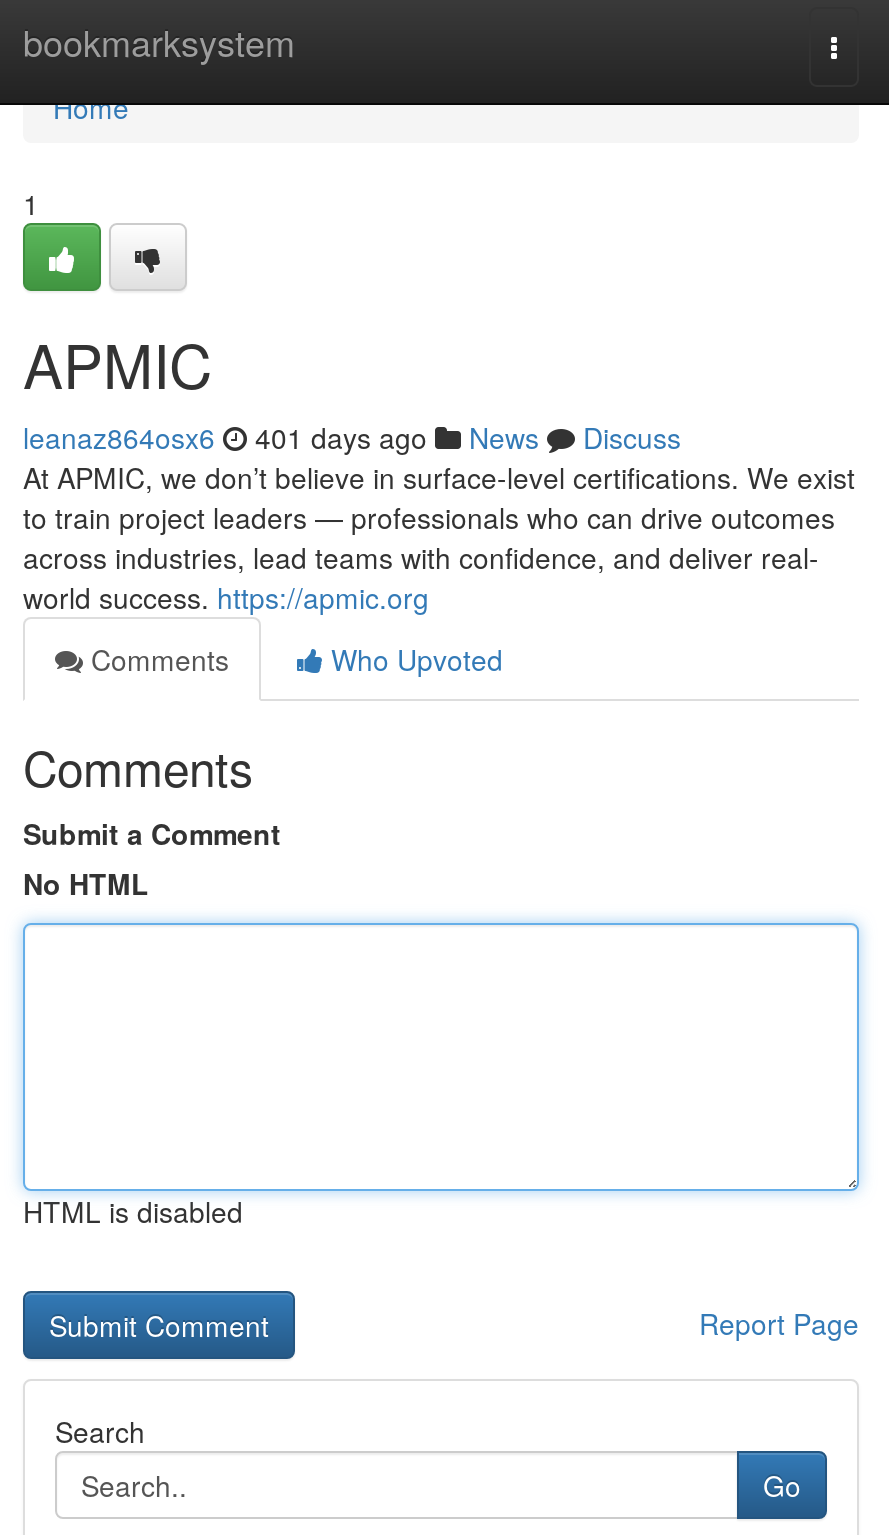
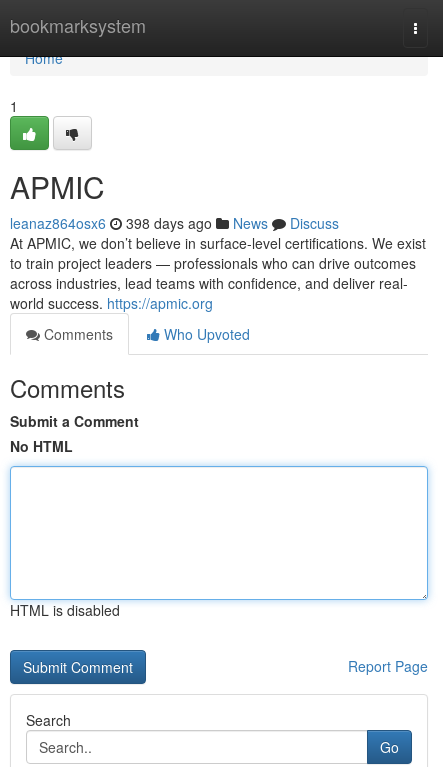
[23,417,681,457] leanaz864osx6 401 days ago News Discuss -> [10,213,339,233] leanaz864osx6 398 days ago News Discuss

